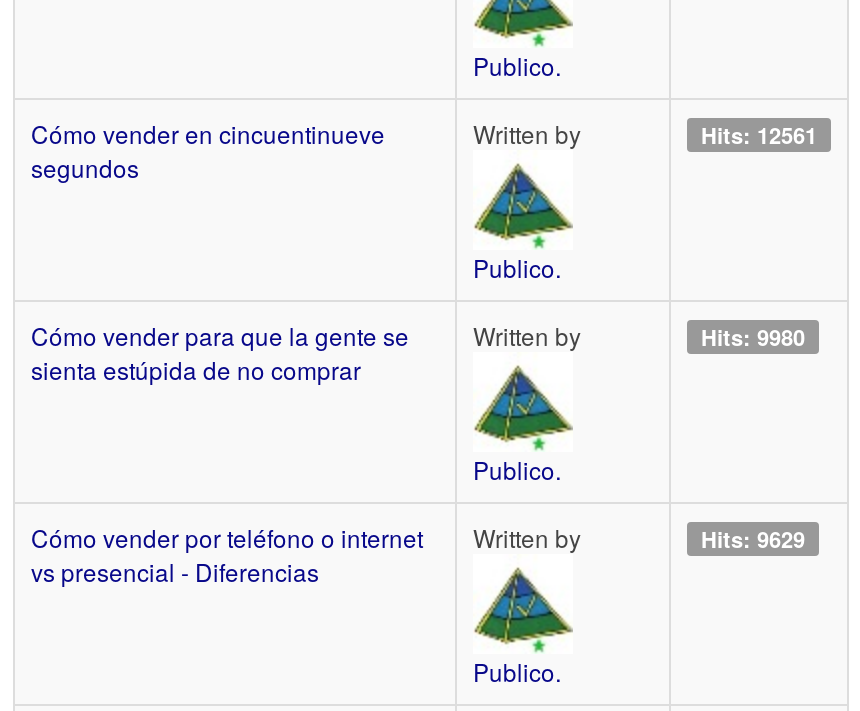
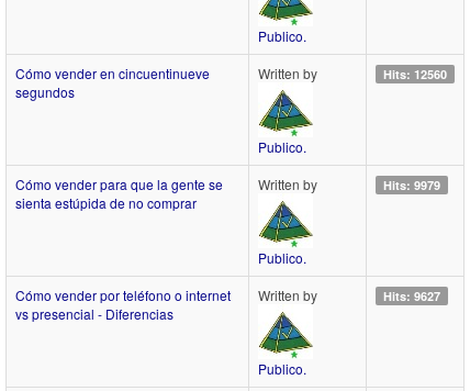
[701,119,817,149] Hits: 12561 -> [383,66,447,82] Hits: 12560
[701,321,805,351] Hits: 9980 -> [383,176,440,193] Hits: 9979
[701,523,805,553] Hits: 9629 -> [383,287,440,304] Hits: 9627

